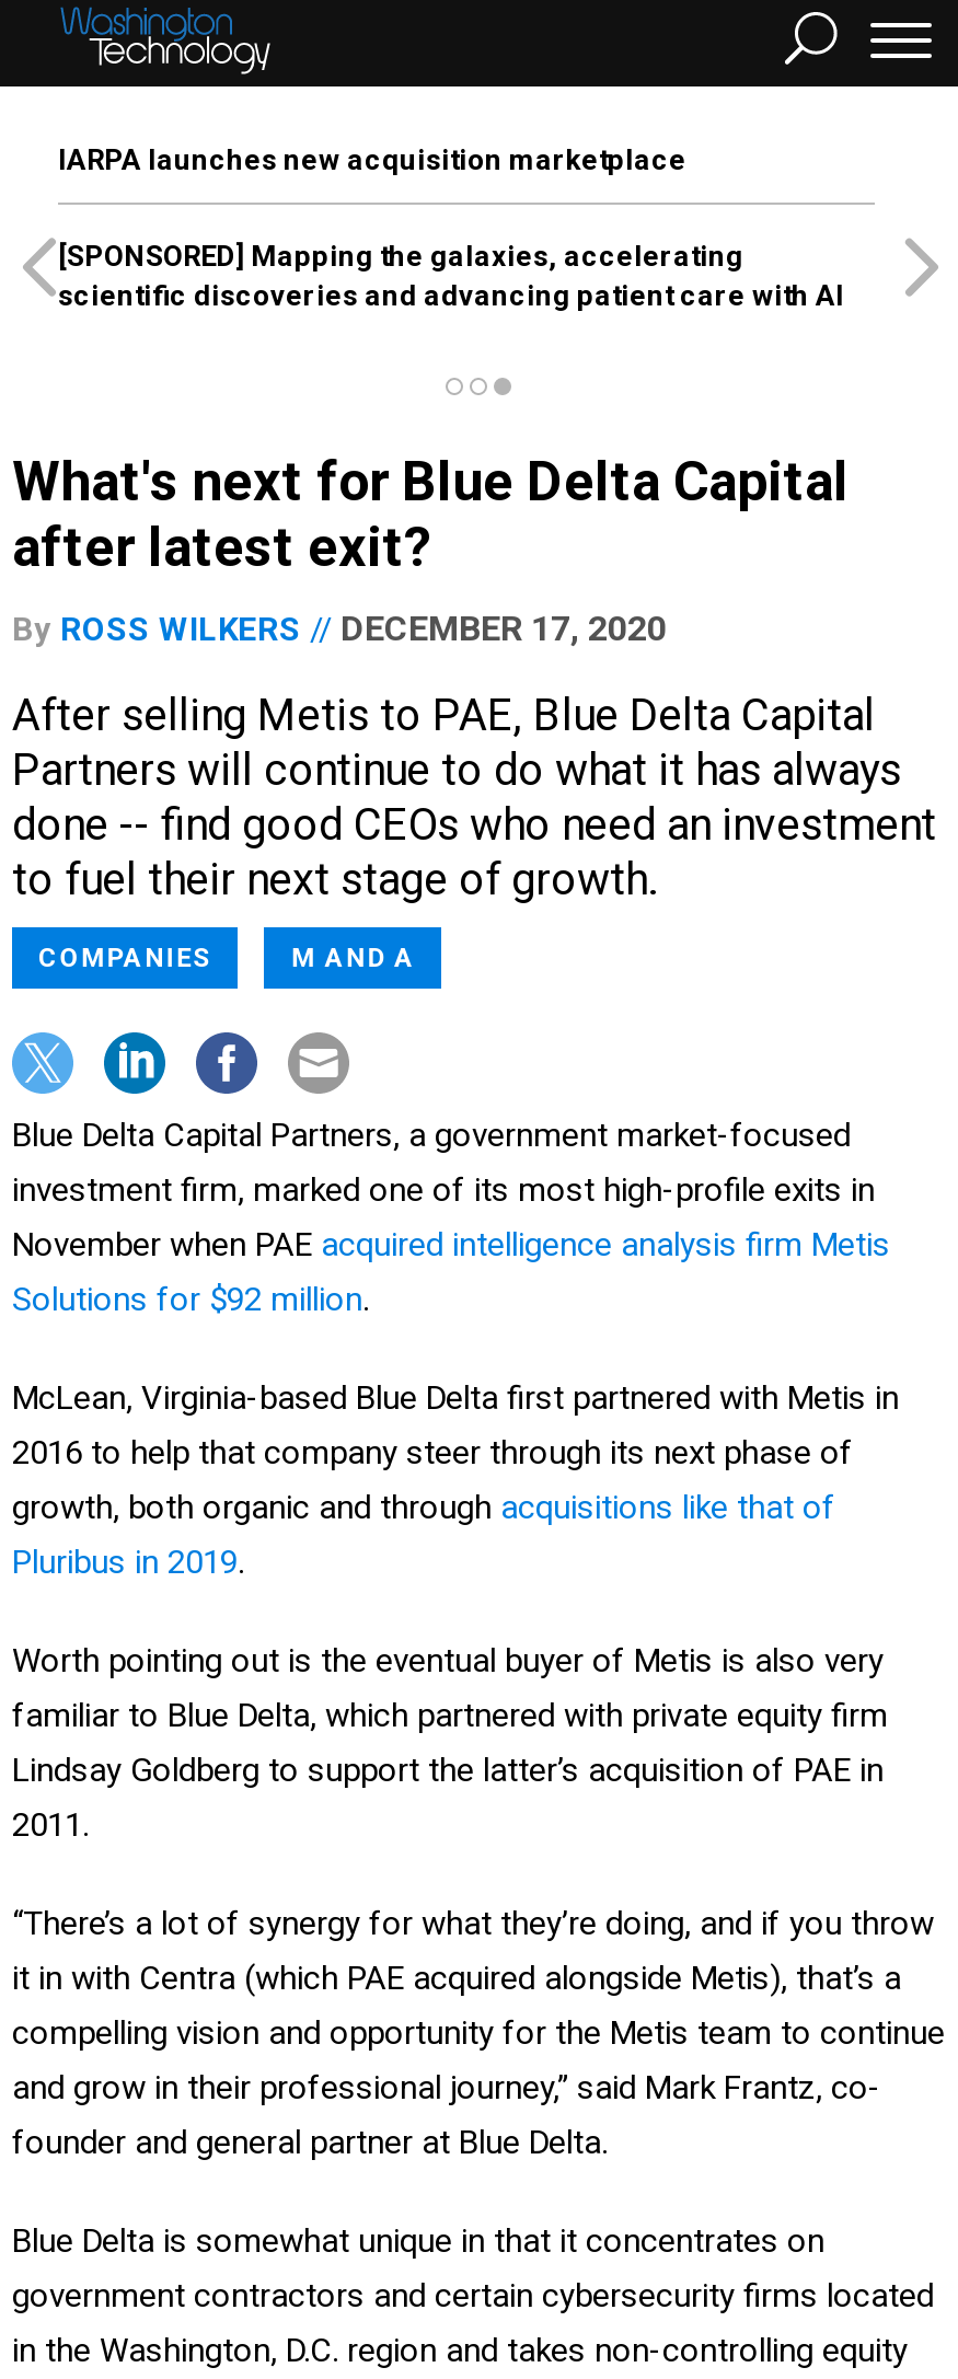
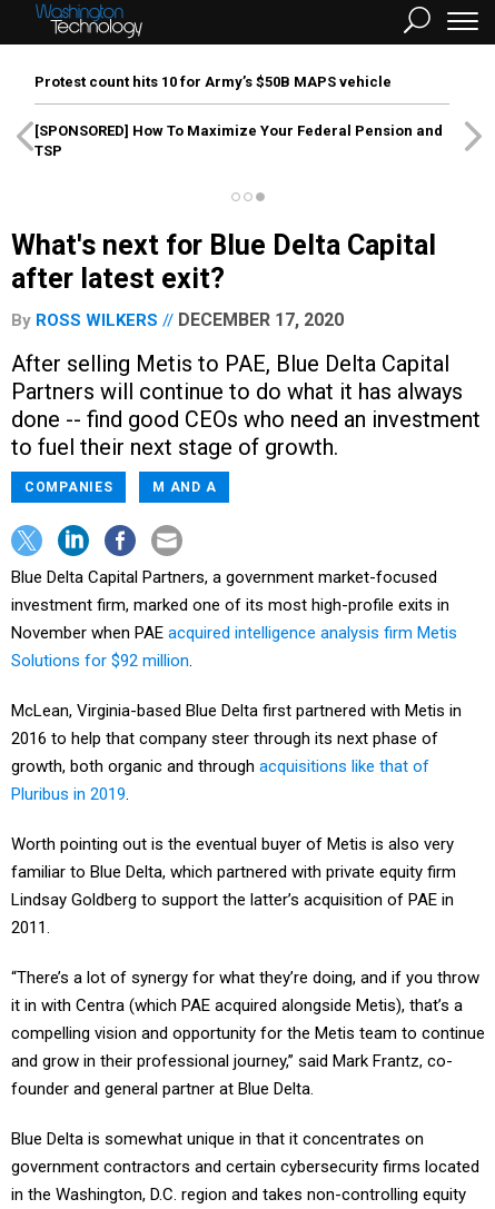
[58,143,686,176] IARPA launches new acquisition marketplace -> [34,73,392,90] Protest count hits 10 for Army’s $50B MAPS vehicle
[58,240,844,312] [SPONSORED] Mapping the galaxies, accelerating | scientific discoveries and advancing patient care with AI -> [34,122,443,159] [SPONSORED] How To Maximize Your Federal Pension and | TSP

